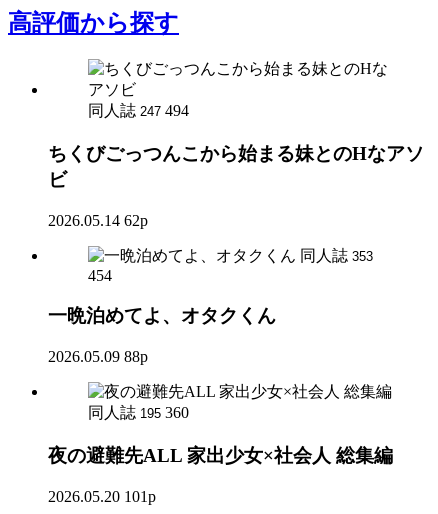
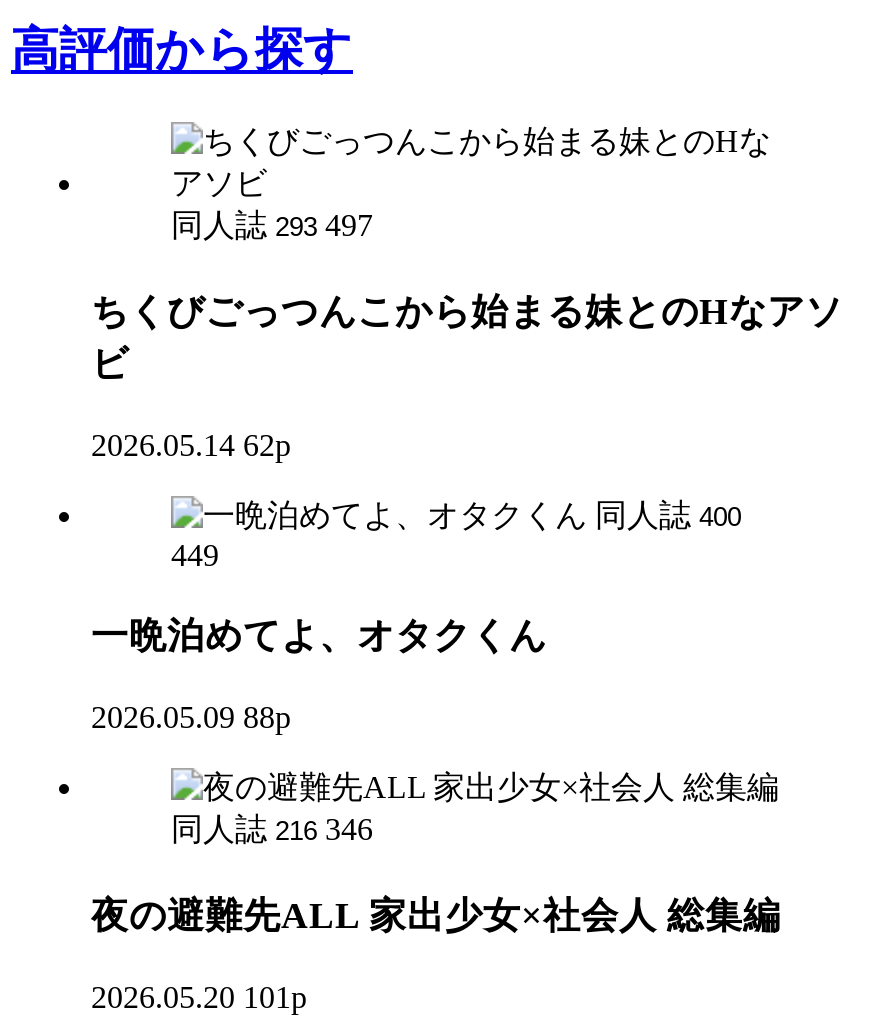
[88,102,189,119] 同人誌 247 494 -> [171,208,373,242] 同人誌 293 497
[300,247,373,264] 同人誌 353 -> [595,497,741,531] 同人誌 400
[88,267,112,284] 454 -> [171,537,219,571] 449
[88,404,189,421] 同人誌 195 360 -> [171,812,373,846] 同人誌 216 346

